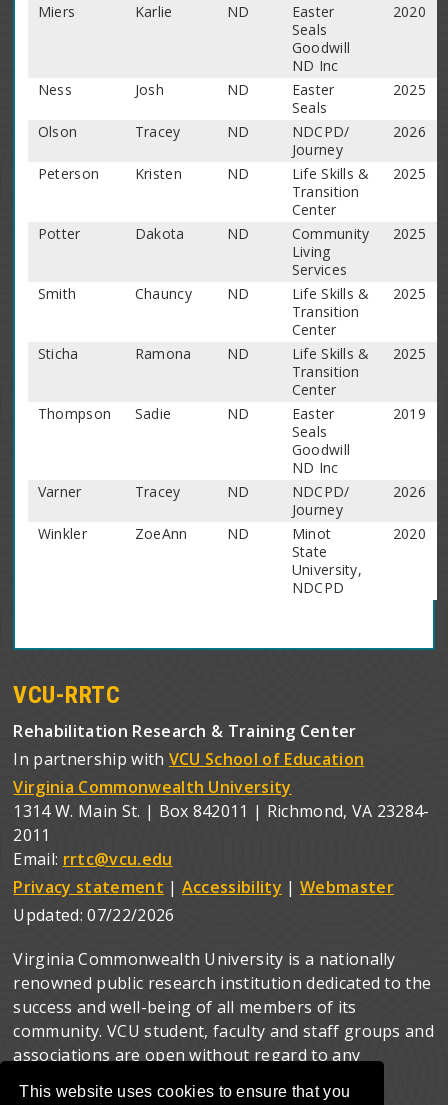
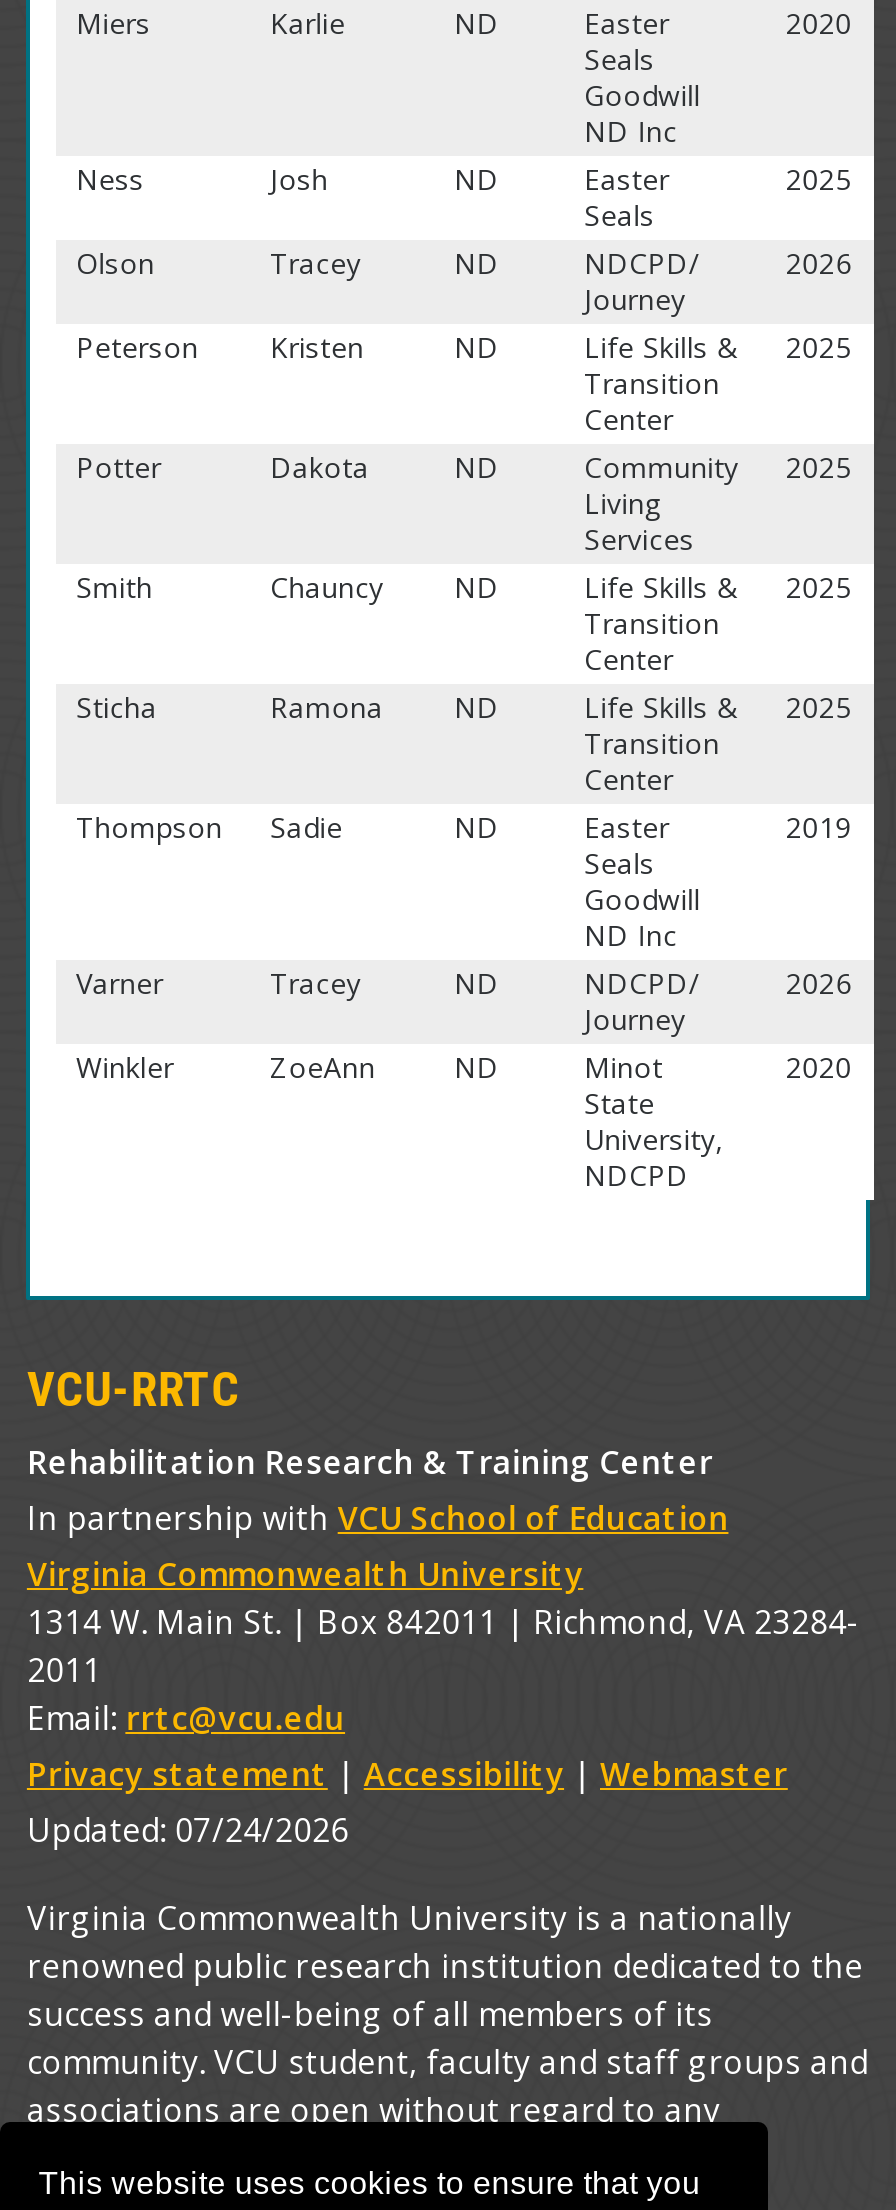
[13,904,174,926] Updated: 07/22/2026 -> [27,1807,349,1851] Updated: 07/24/2026

